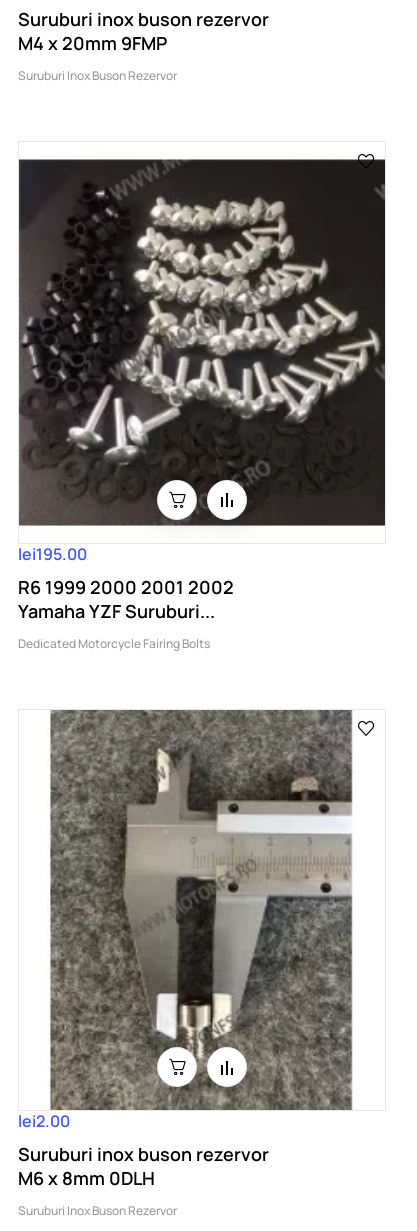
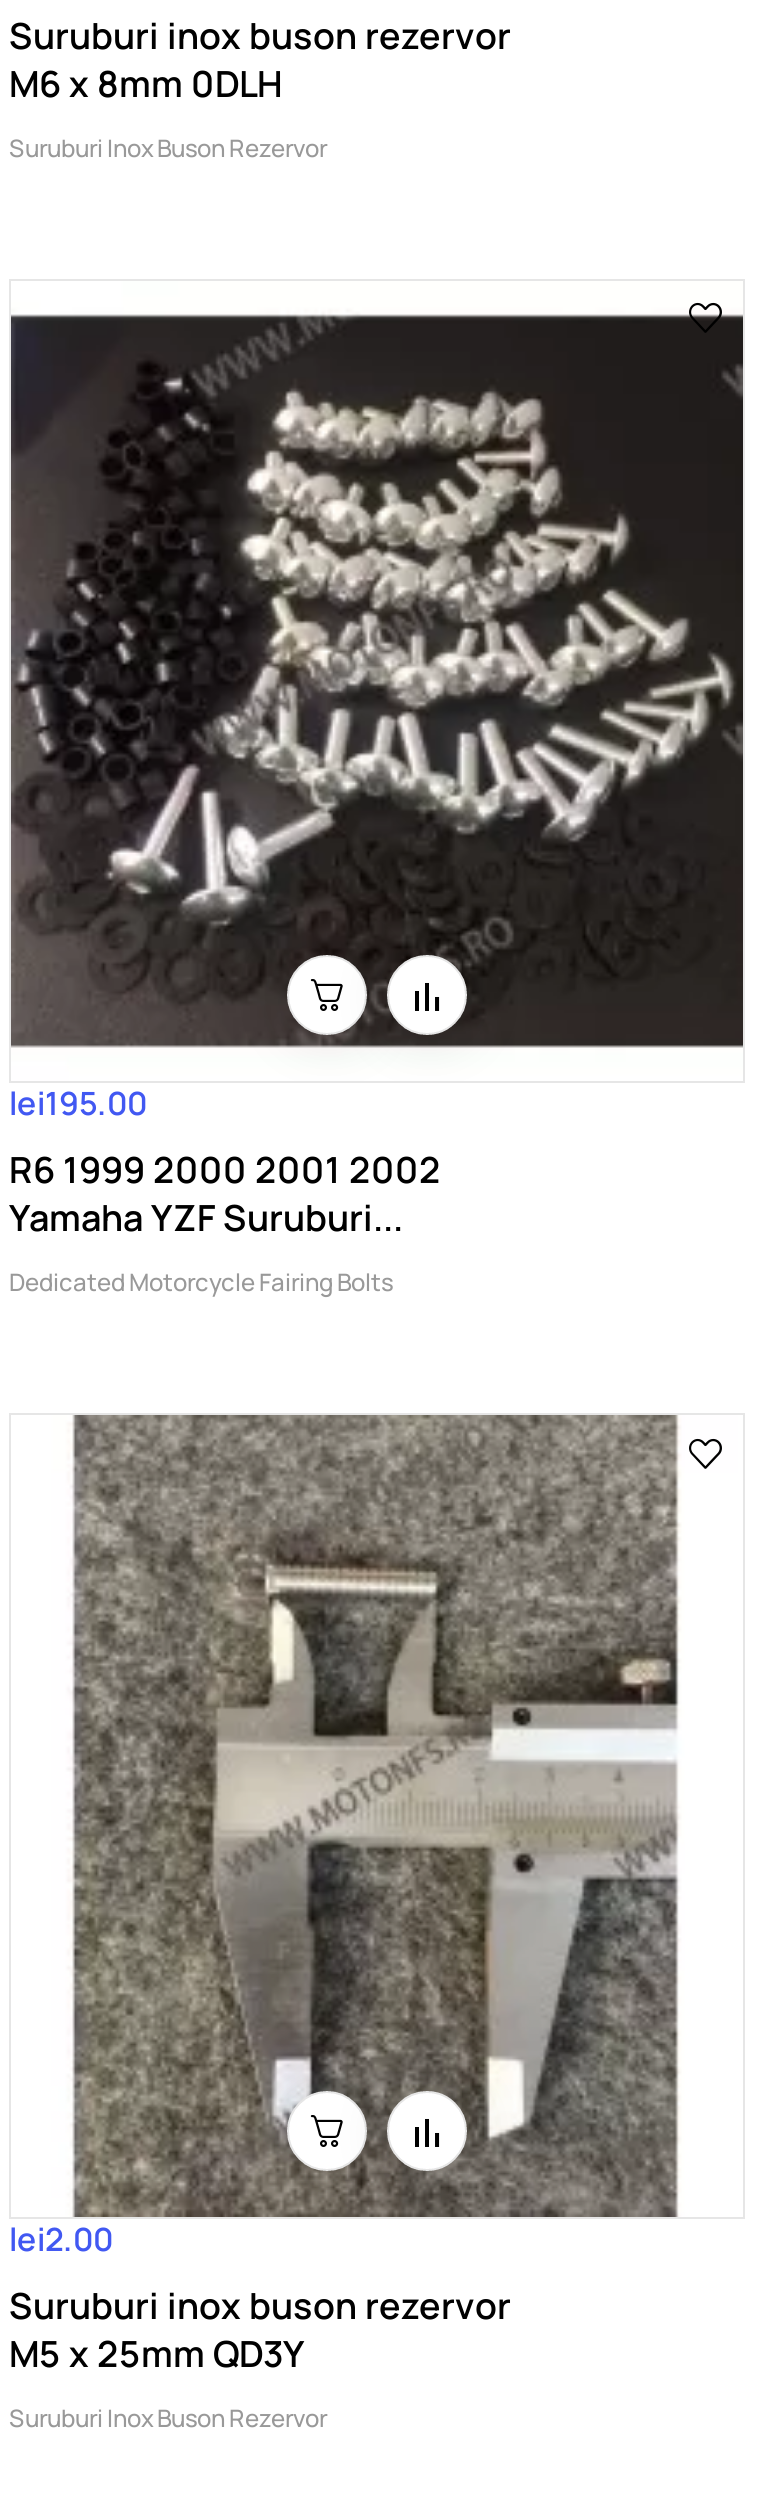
[18,31,167,55] M4 x 20mm 9FMP -> [9,59,283,107] M6 x 8mm 0DLH
[51,711,353,1110] [image] -> [77,1415,679,2217] [image]
[18,1166,155,1190] M6 x 8mm 0DLH -> [9,2330,305,2378] M5 x 25mm QD3Y

